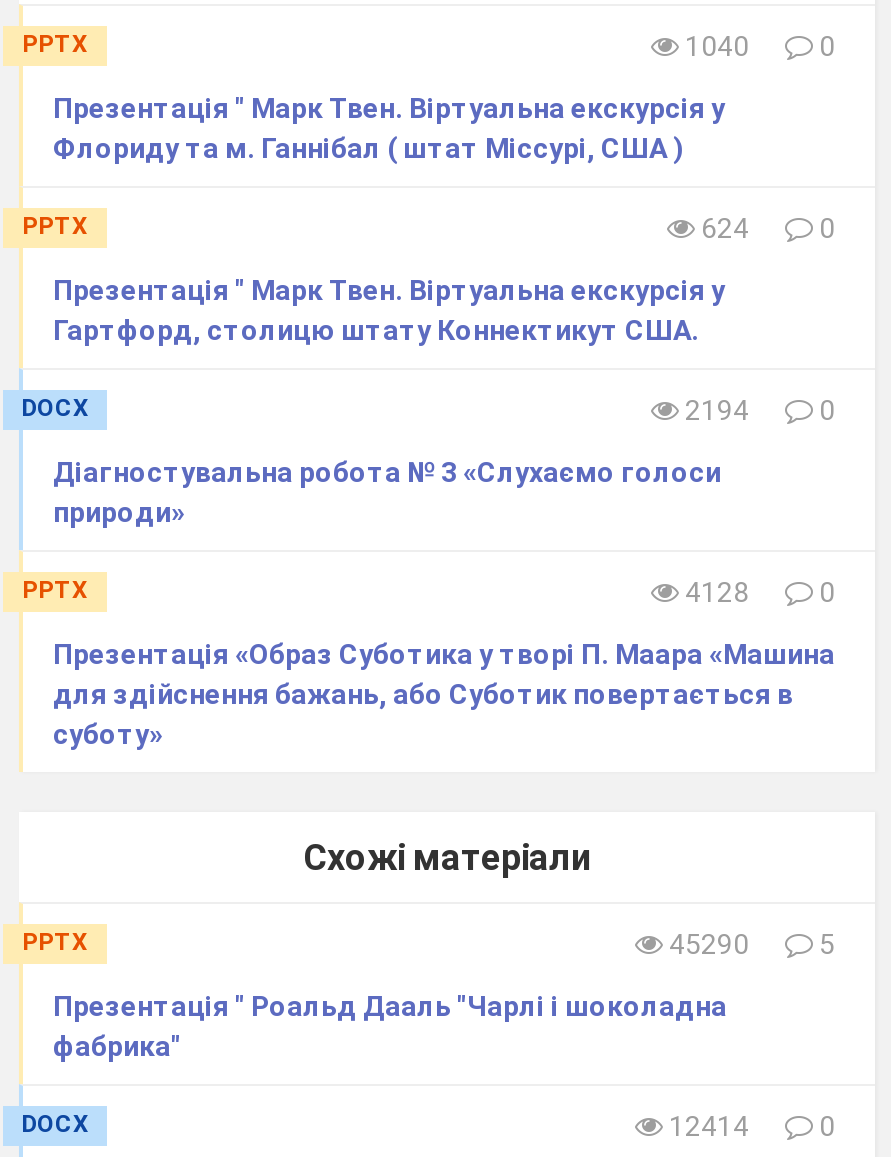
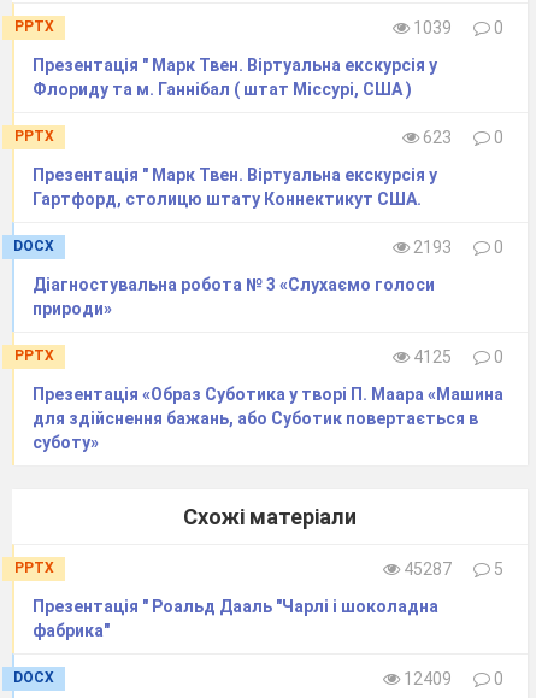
[679,30,835,62] 1040 0 -> [410,18,503,37] 1039 0
[695,212,835,244] 624 0 -> [419,128,503,147] 623 0
[679,394,835,426] 2194 0 -> [410,238,503,257] 2193 0
[679,576,835,608] 4128 0 -> [410,347,503,367] 4125 0
[663,928,835,960] 45290 5 -> [400,559,503,579] 45287 5
[663,1110,835,1142] 12414 0 -> [400,669,503,688] 12409 0

